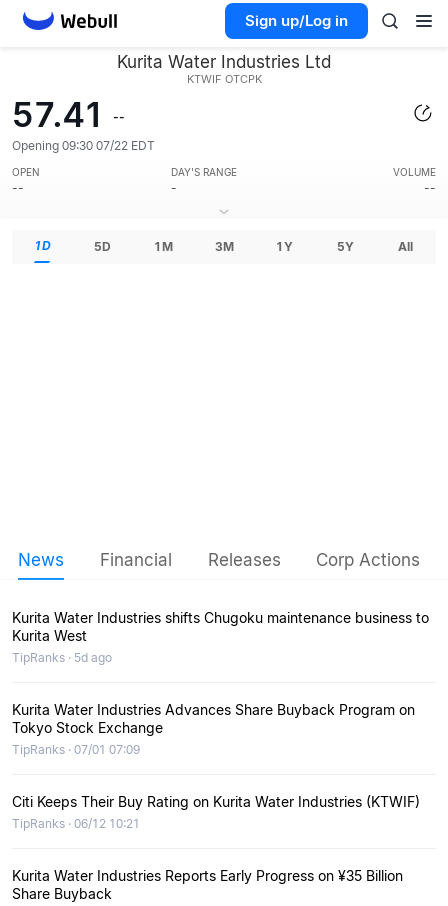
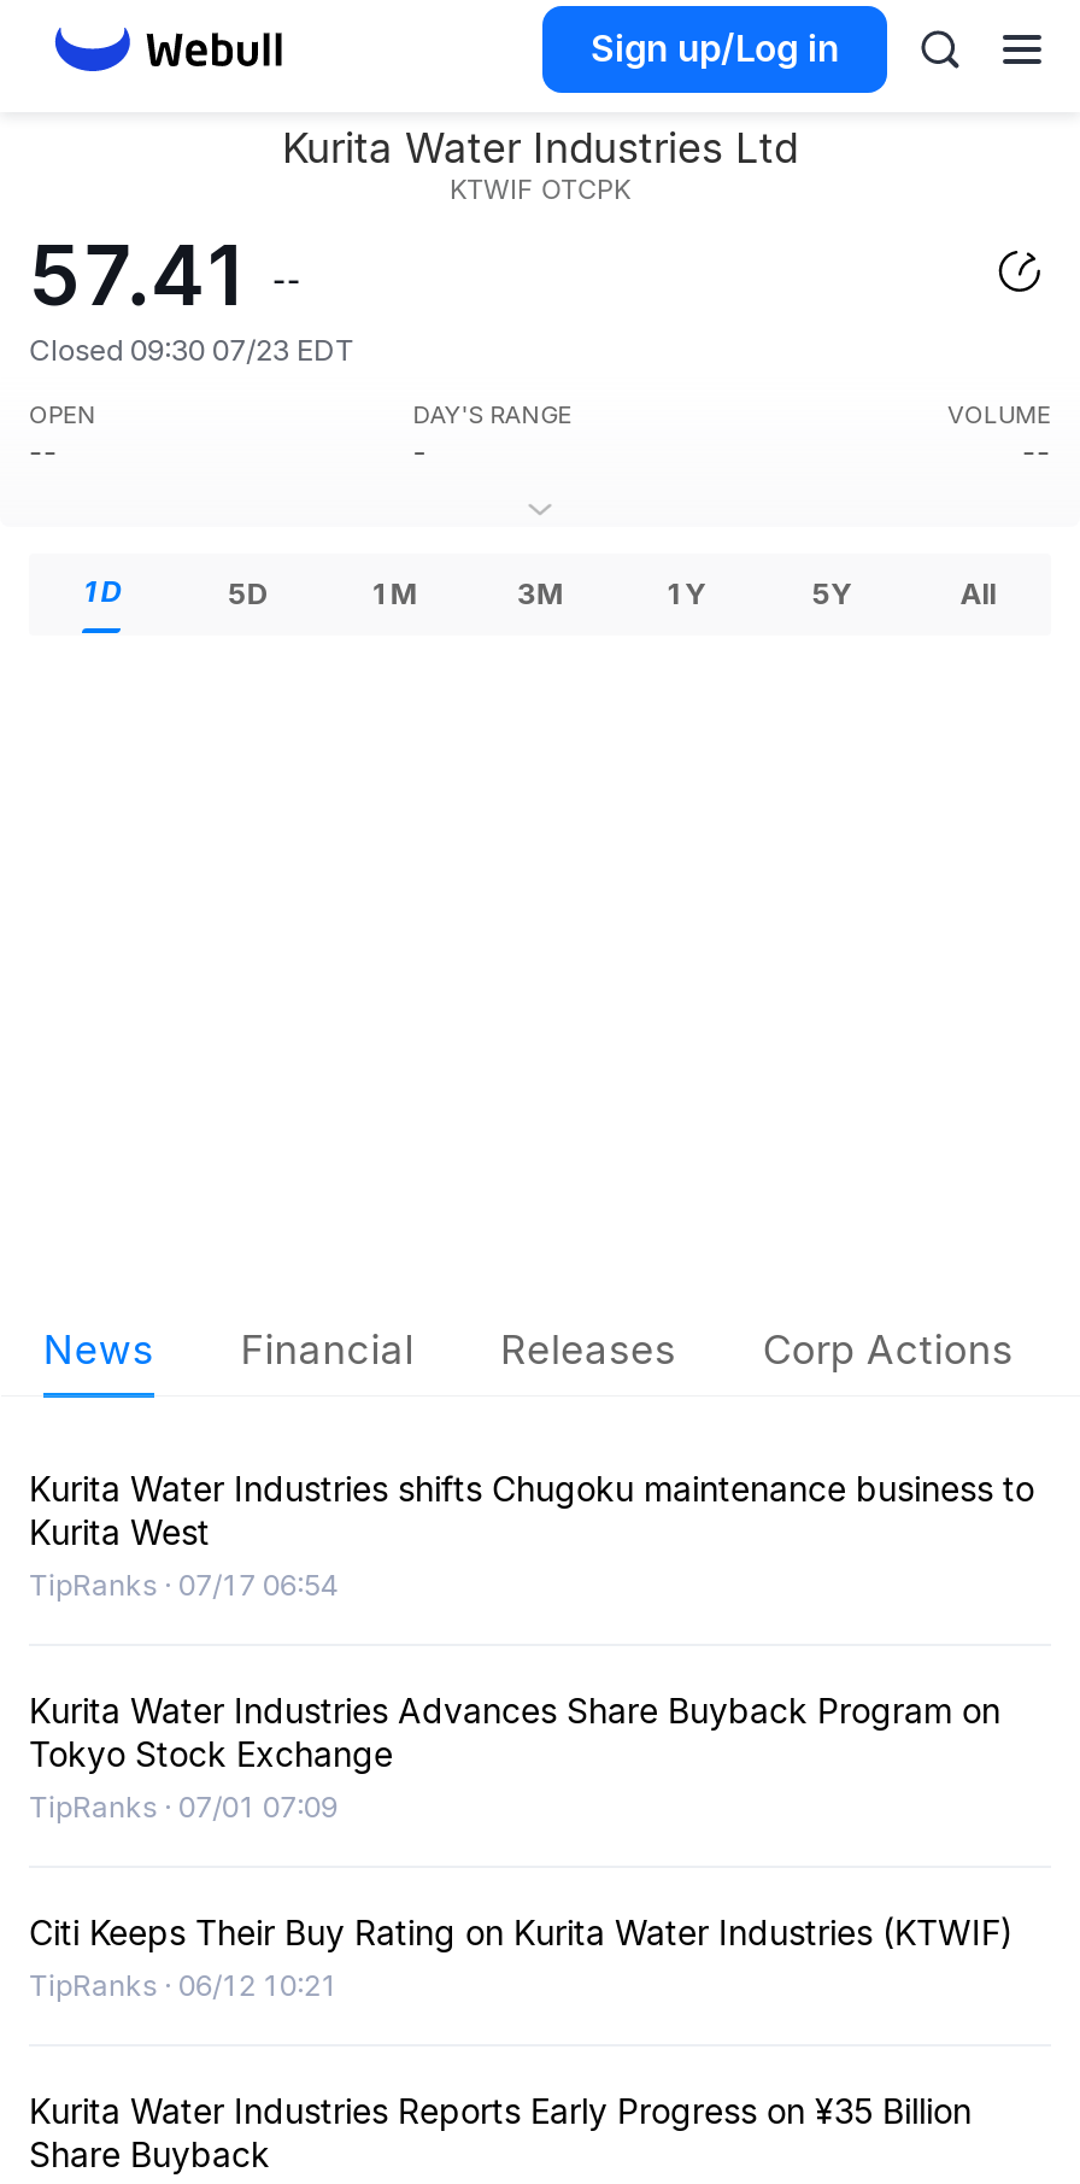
[12,138,155,153] Opening 09:30 07/22 EDT -> [29,332,354,368] Closed 09:30 07/23 EDT
[12,650,112,665] TipRanks · 5d ago -> [29,1566,337,1602] TipRanks · 07/17 06:54

